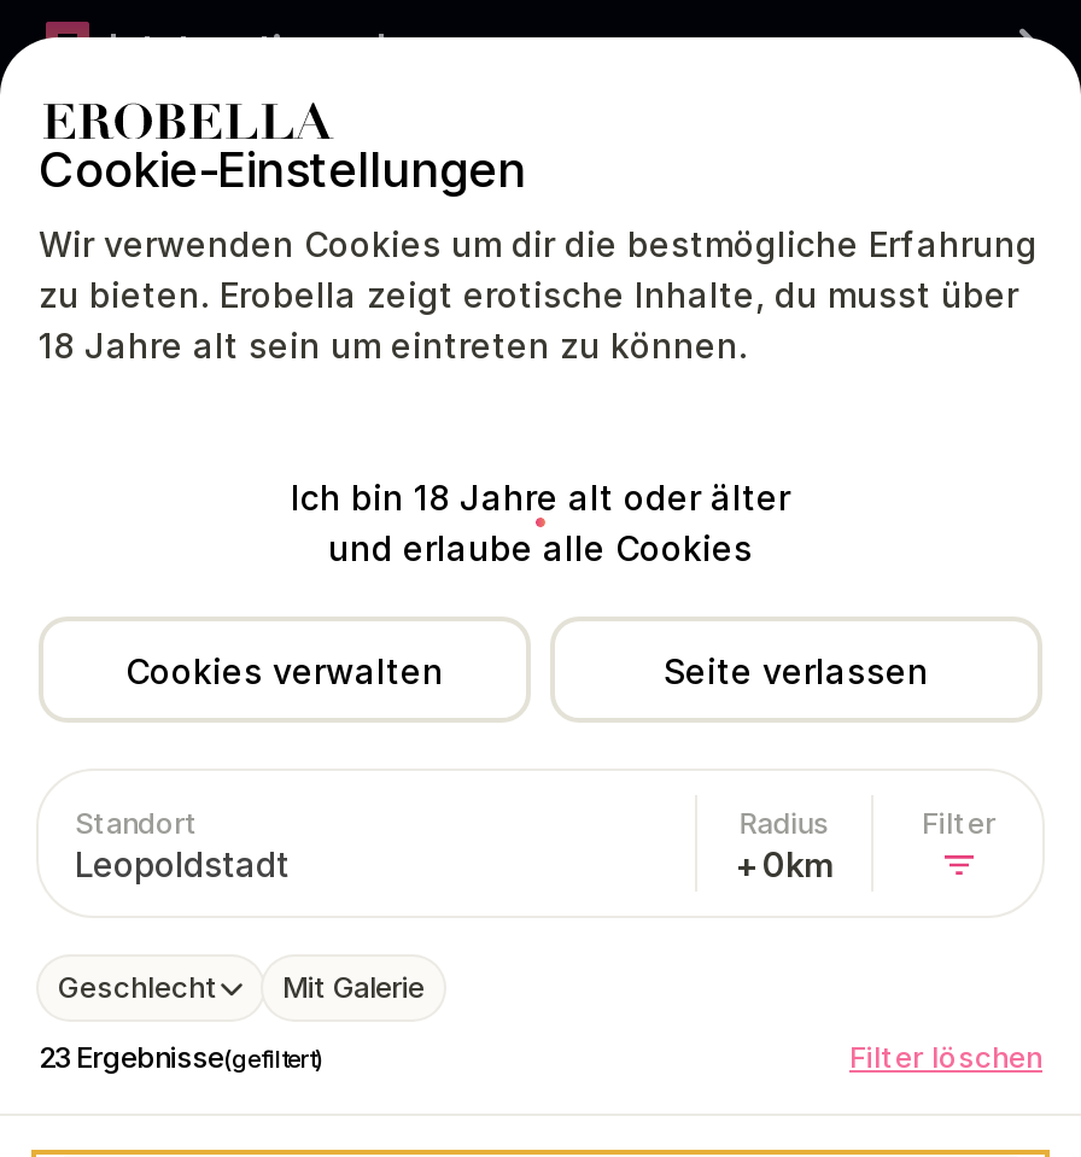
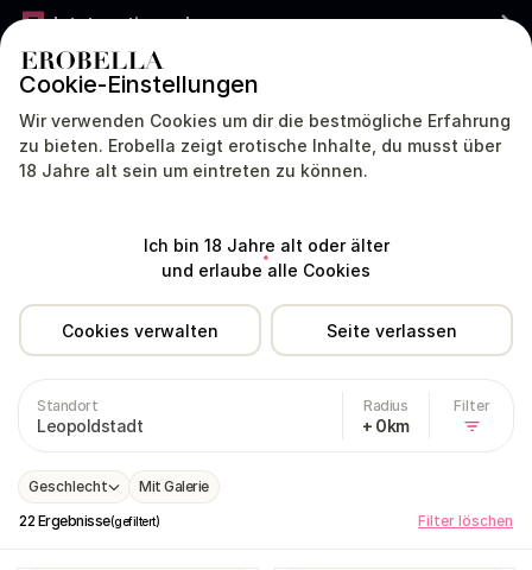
[39,1039,323,1075] 23 Ergebnisse(gefiltert) -> [19,512,159,530] 22 Ergebnisse(gefiltert)

